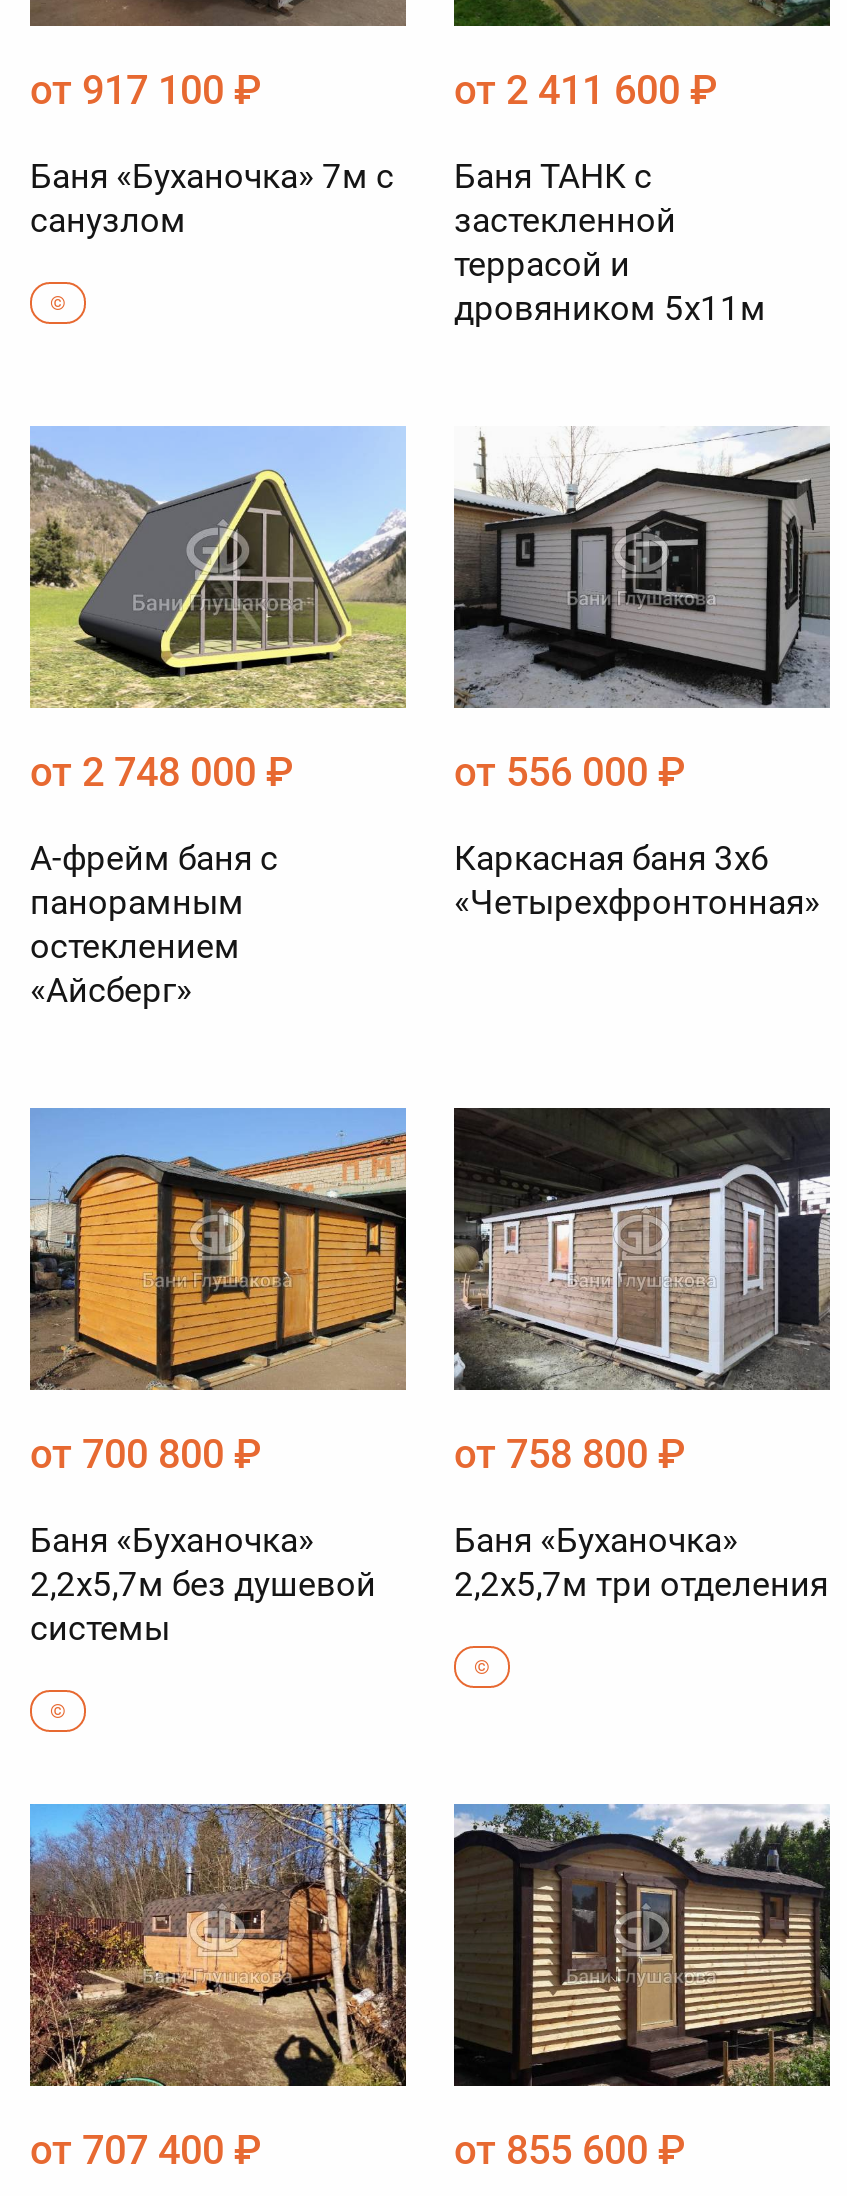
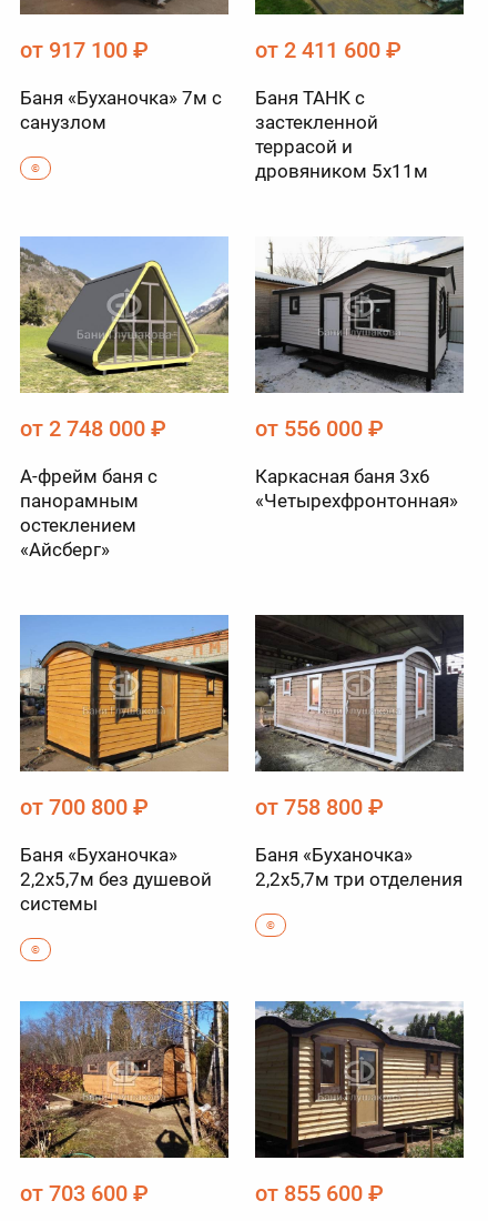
[30,2127,262,2175] от 707 400 ₽ -> [20,1180,149,1207] от 703 600 ₽

